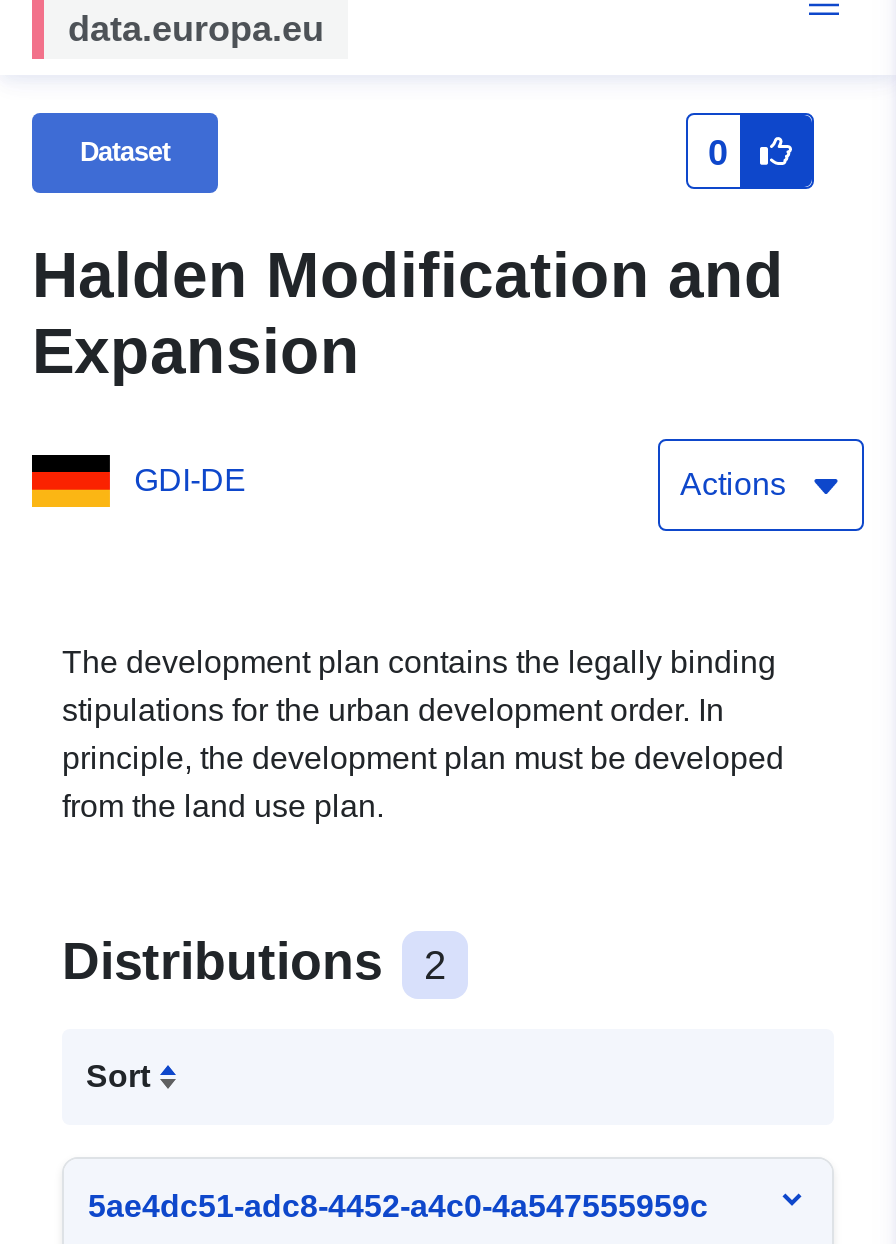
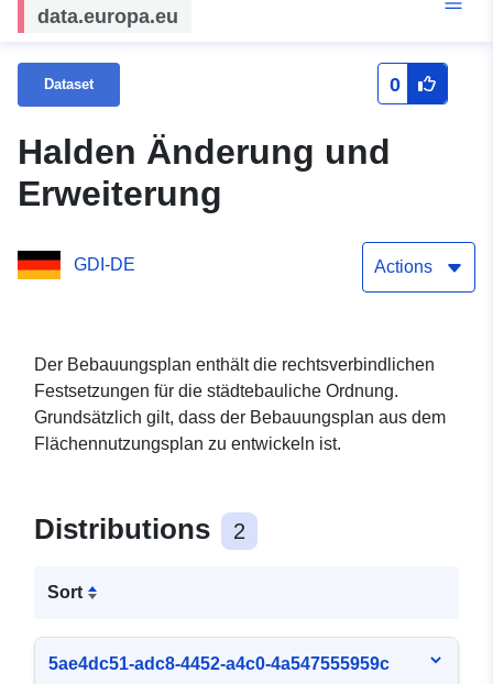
[32,240,784,388] Halden Modification and | Expansion -> [18,132,391,214] Halden Änderung und | Erweiterung
[62,646,784,824] The development plan contains the legally binding | stipulations for the urban development order. In | principle, the development plan must be developed | from the land use plan. -> [34,356,446,453] Der Bebauungsplan enthält die rechtsverbindlichen | Festsetzungen für die städtebauliche Ordnung. | Grundsätzlich gilt, dass der Bebauungsplan aus dem | Flächennutzungsplan zu entwickeln ist.

